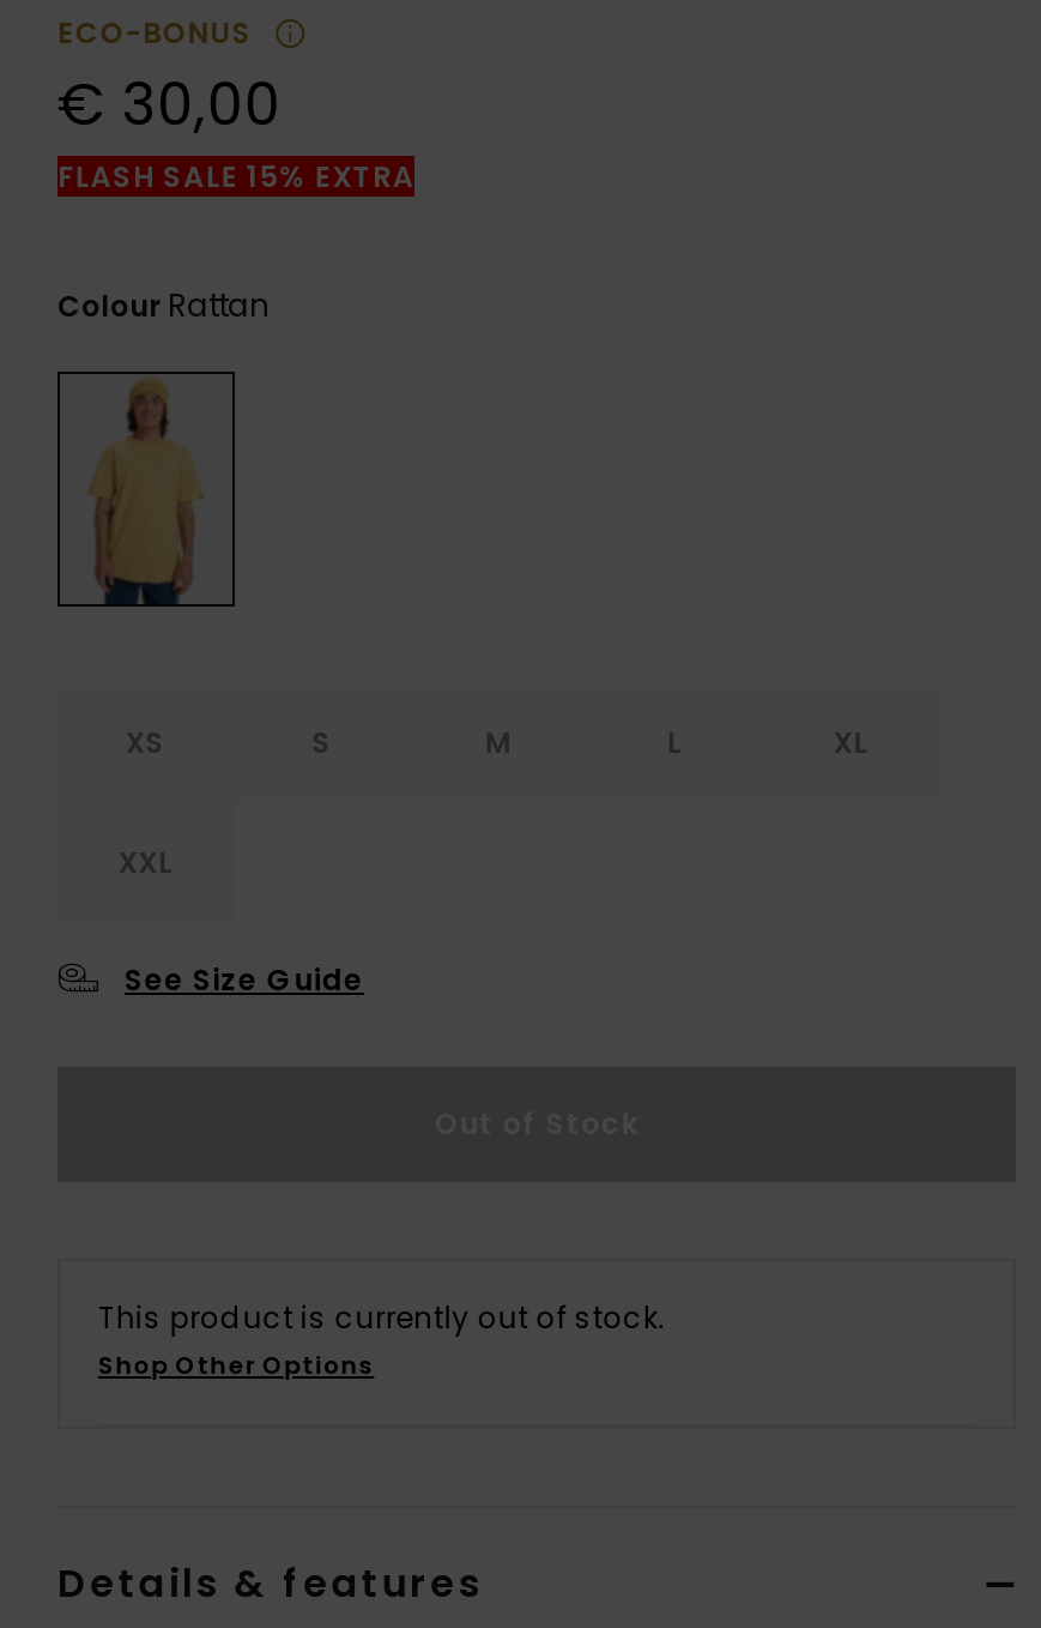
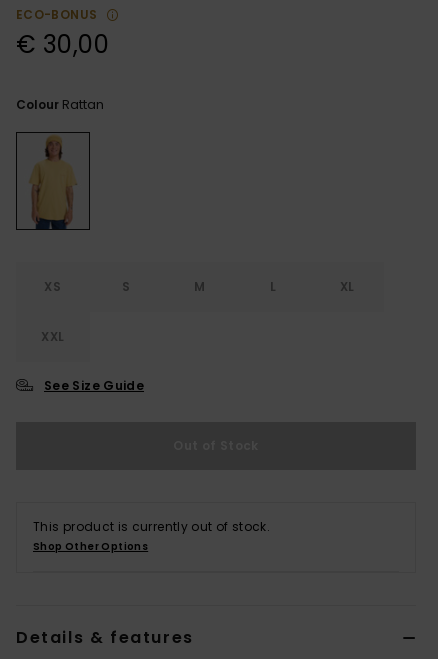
[58,157,415,197] FLASH SALE 15% EXTRA -> none

